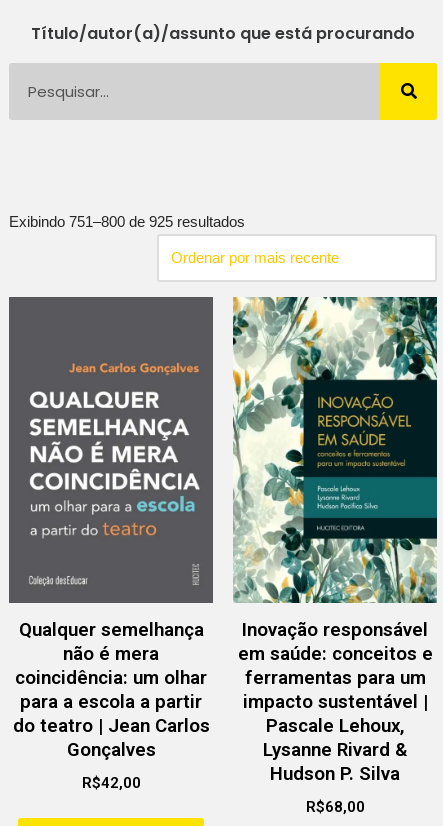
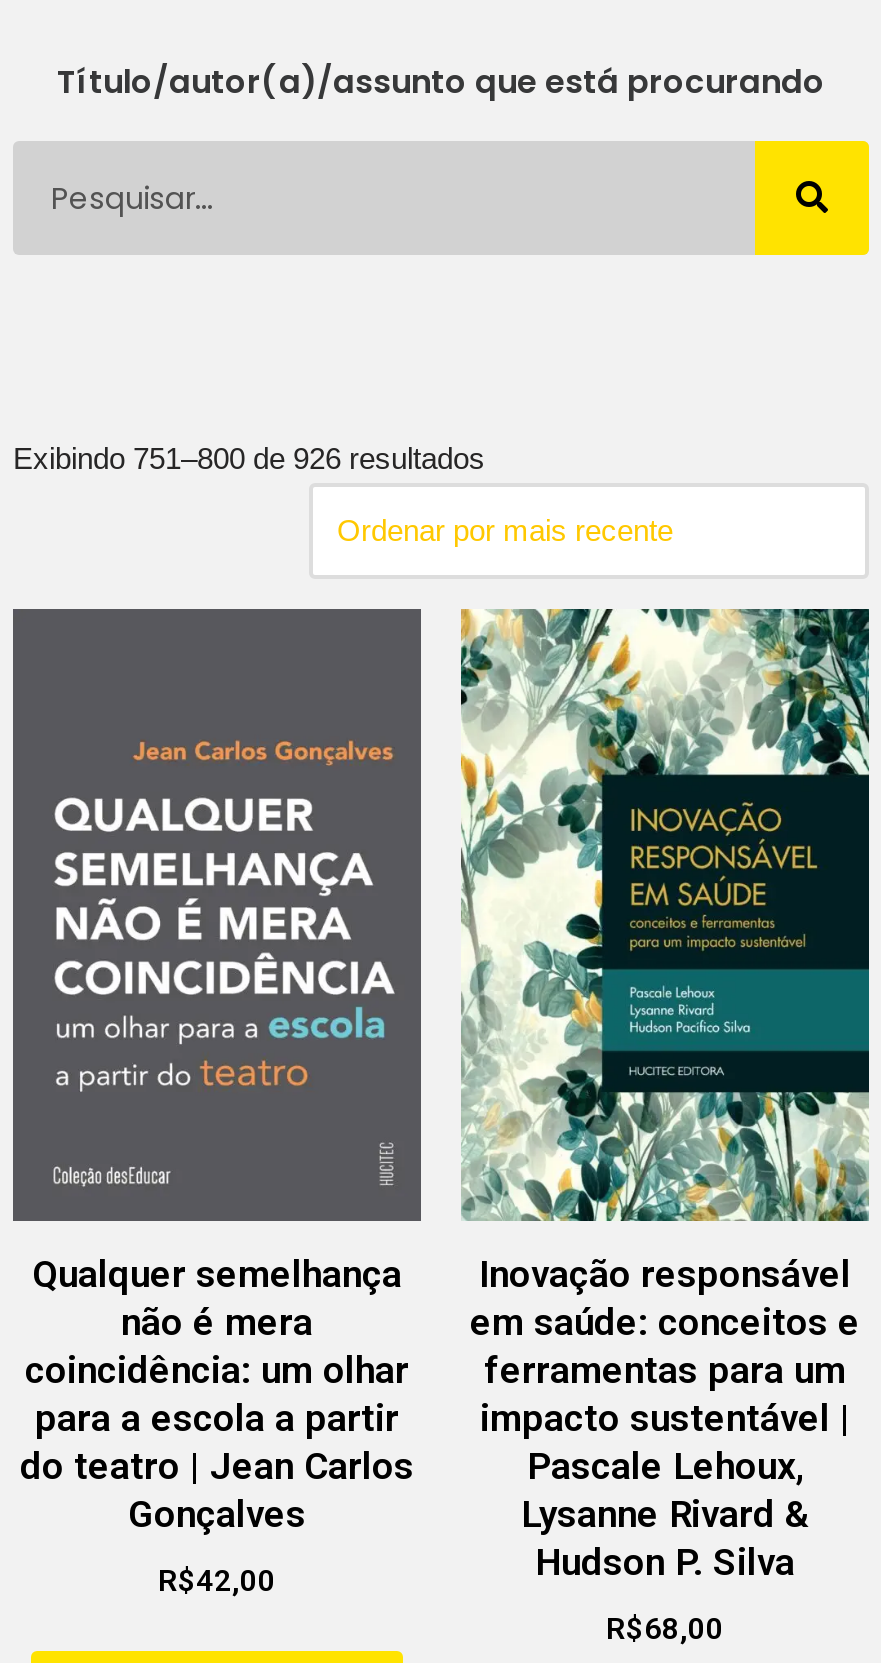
[9,213,245,230] Exibindo 751–800 de 925 resultados -> [13,441,485,475] Exibindo 751–800 de 926 resultados

